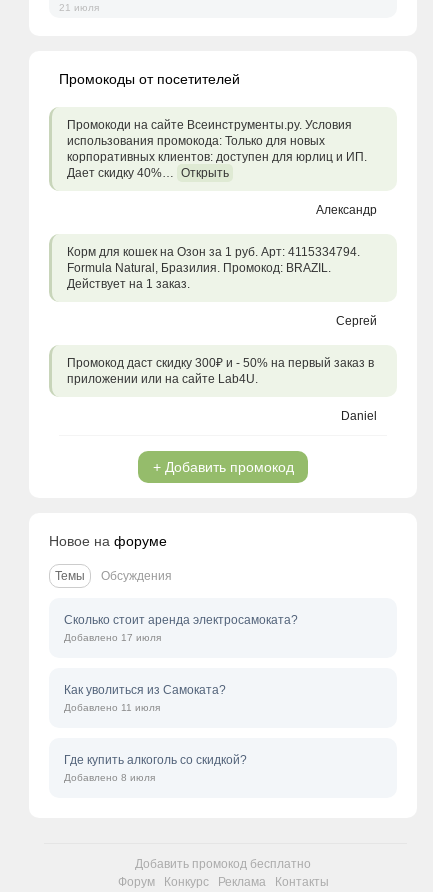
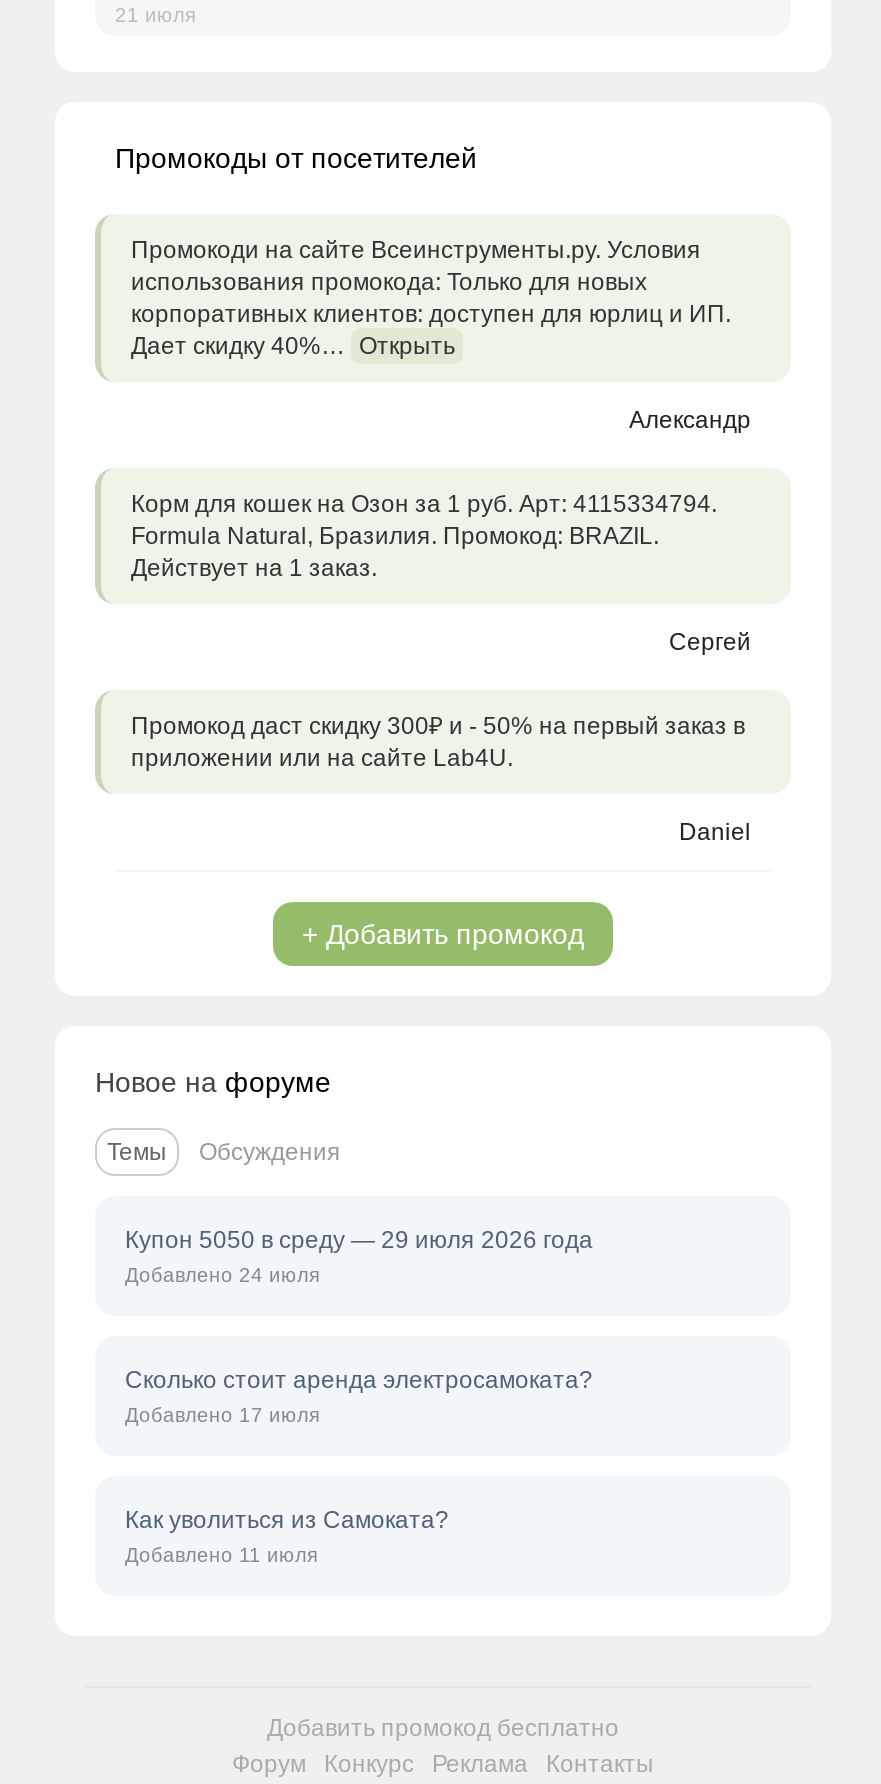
none -> [125,1227,593,1287] Купон 5050 в среду — 29 июля 2026 года | Добавлено 24 июля
moved [64,613,298,713] -> [125,1367,593,1567]: Сколько стоит аренда электросамоката? | Добавлено 17 июля | Как уволиться из Самоката? | Добавлено 11 июля
[64,753,247,783] Где купить алкоголь со скидкой? | Добавлено 8 июля -> none

